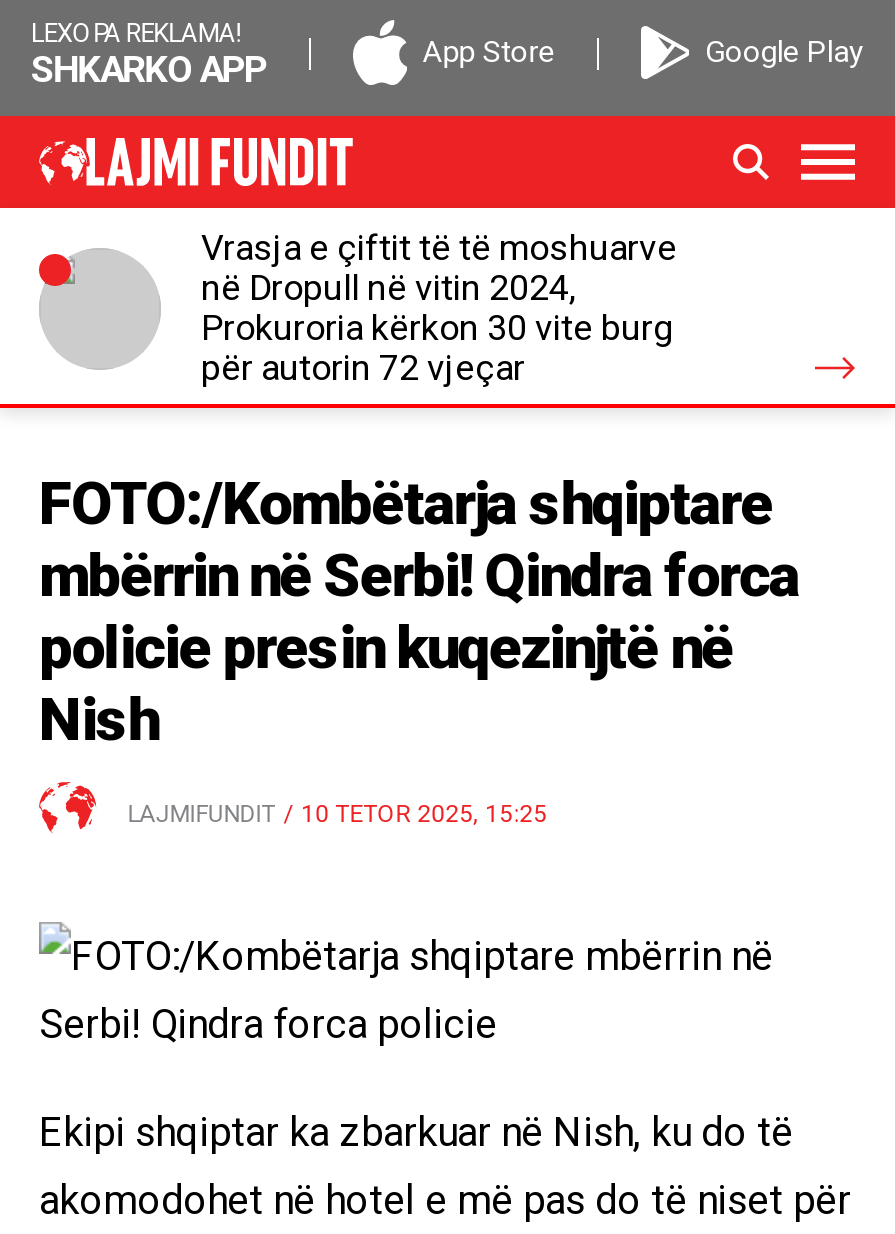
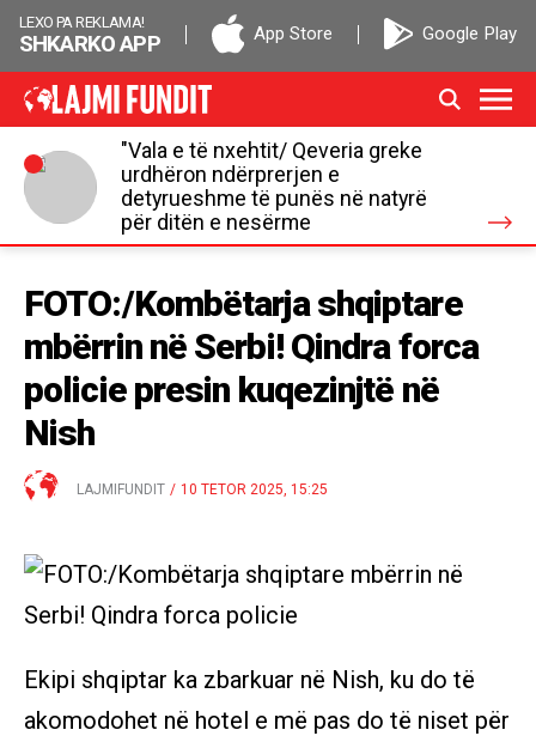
[201,226,677,388] Vrasja e çiftit të të moshuarve | në Dropull në vitin 2024, | Prokuroria kërkon 30 vite burg | për autorin 72 vjeçar -> [121,138,427,235] "Vala e të nxehtit/ Qeveria greke | urdhëron ndërprerjen e | detyrueshme të punës në natyrë | për ditën e nesërme

